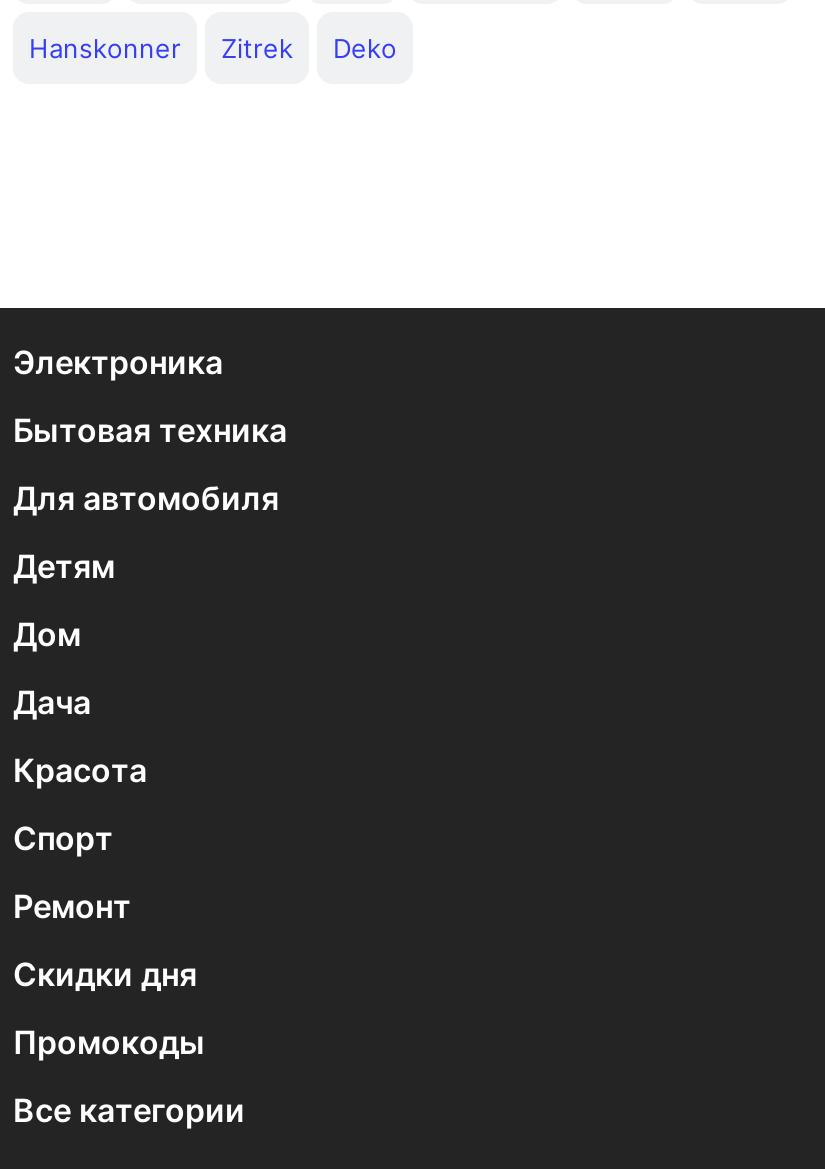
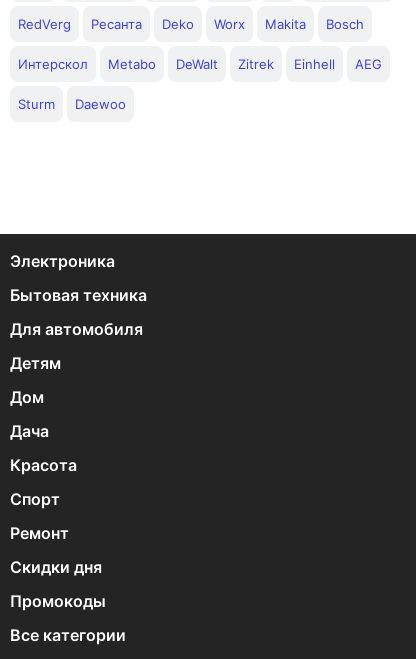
[29,32,293,64] Hanskonner | Zitrek -> [18,16,142,32] RedVerg | Ресанта
none -> [18,16,382,112] Worx | Makita | Bosch | Интерскол | Metabo | DeWalt | Zitrek | Einhell | AEG | Sturm | Daewoo

